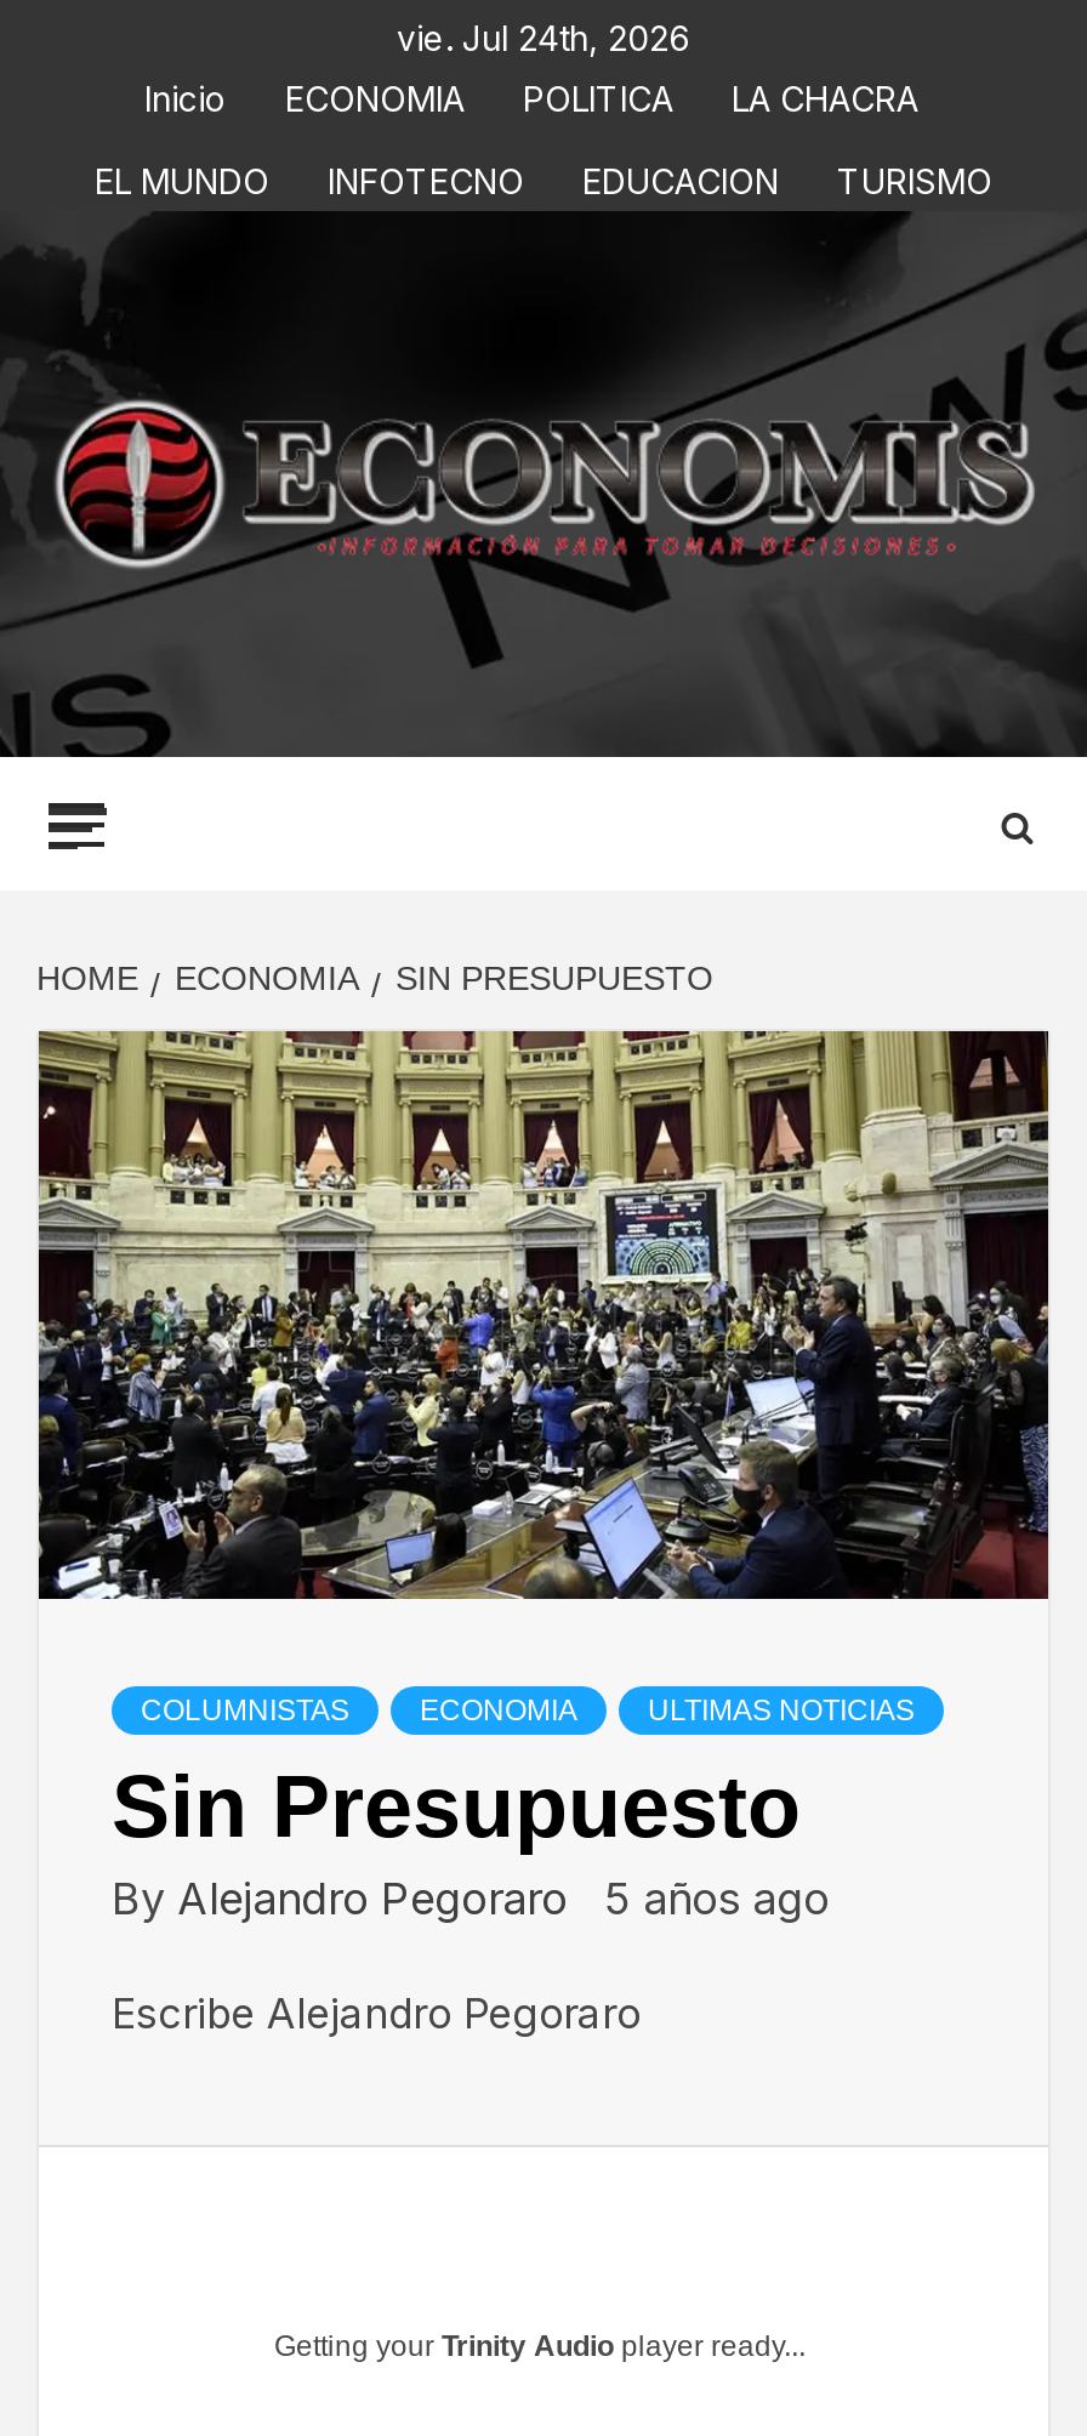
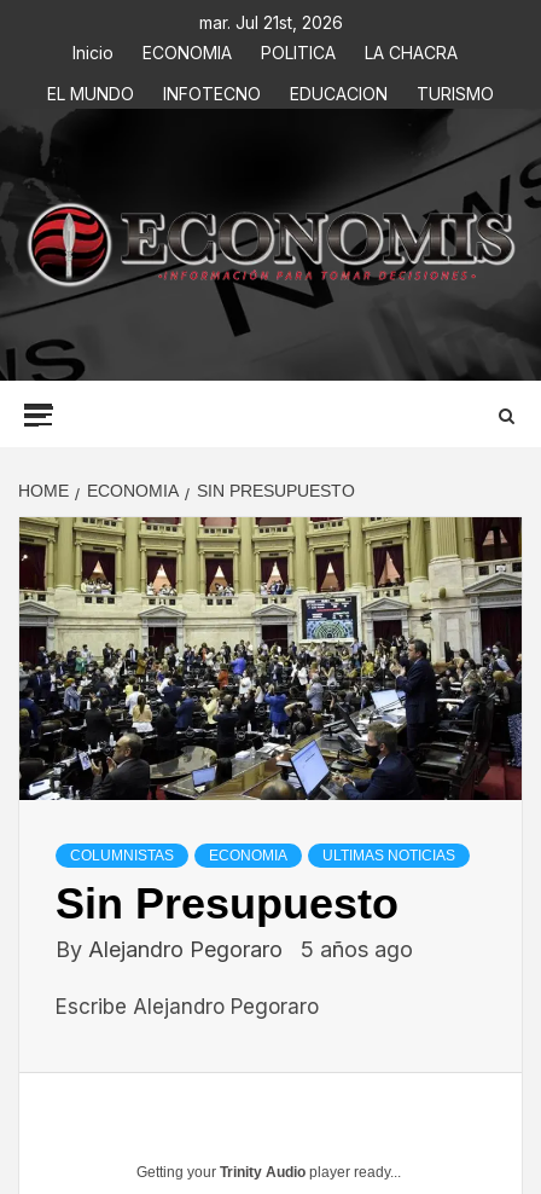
[397,17,690,58] vie. Jul 24th, 2026 -> [199,12,342,33] mar. Jul 21st, 2026

